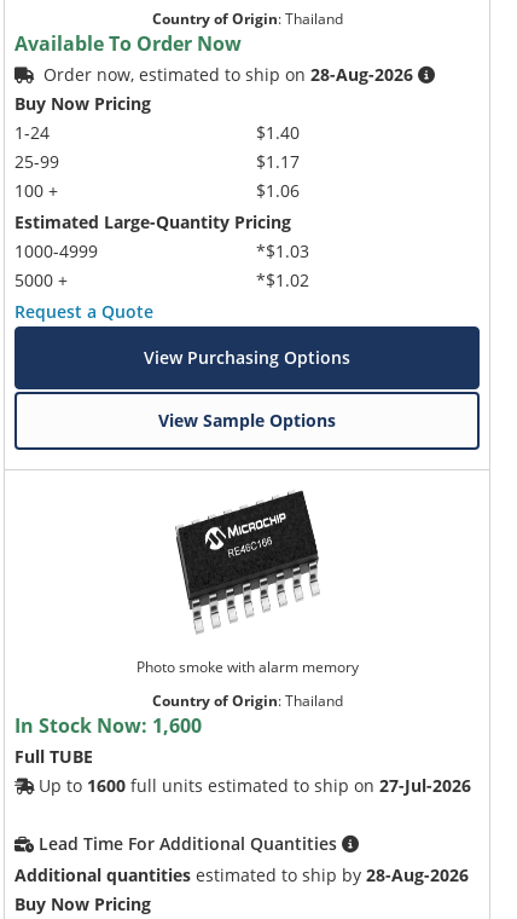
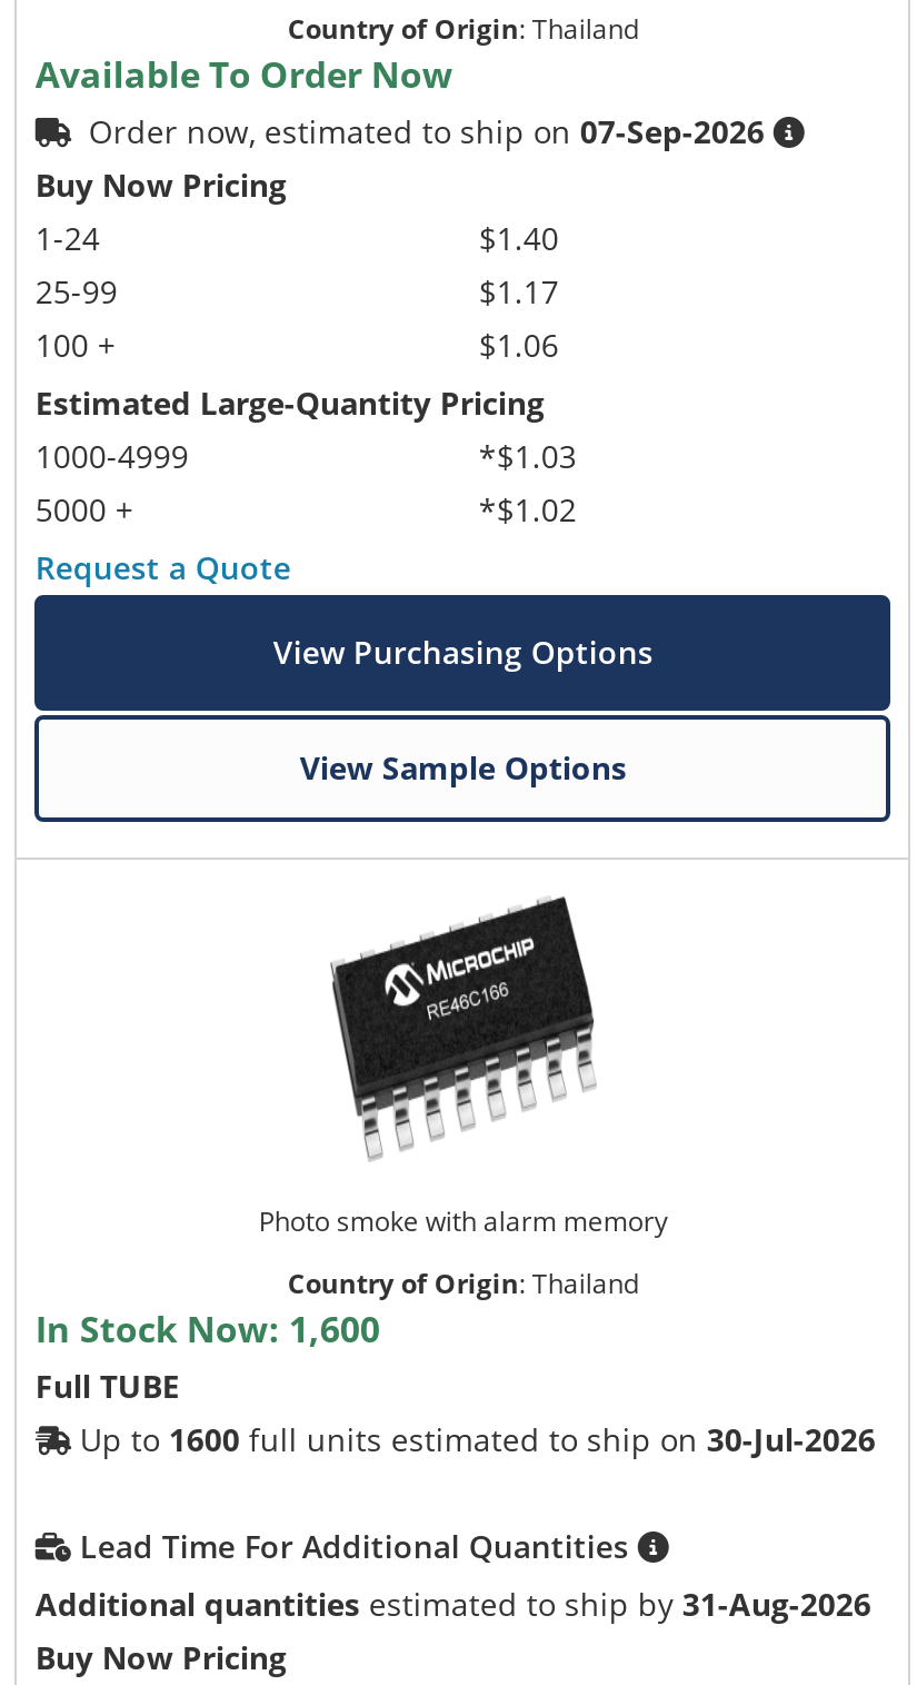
[44,63,414,86] Order now, estimated to ship on 28-Aug-2026 -> [89,111,765,153] Order now, estimated to ship on 07-Sep-2026
[39,774,472,797] Up to 1600 full units estimated to ship on 27-Jul-2026 -> [80,1419,876,1461] Up to 1600 full units estimated to ship on 30-Jul-2026
[15,864,469,887] Additional quantities estimated to ship by 28-Aug-2026 -> [35,1583,871,1625] Additional quantities estimated to ship by 31-Aug-2026

